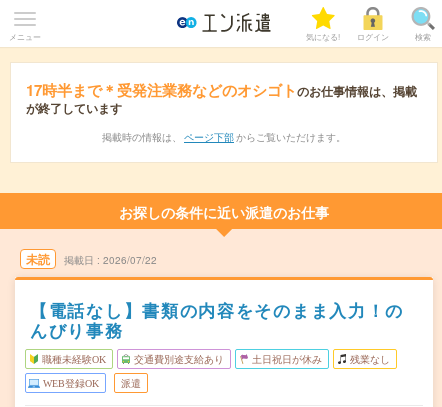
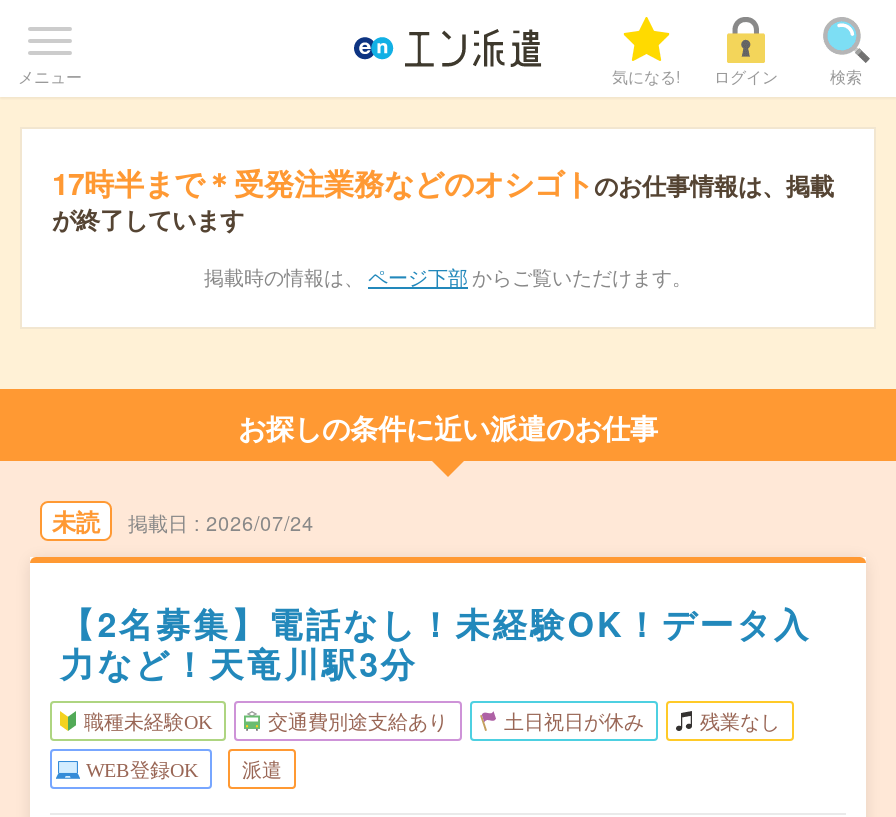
[103,253,157,267] 2026/07/22 -> [206,509,314,537] 2026/07/24
[30,298,404,342] 【電話なし】書類の内容をそのまま入力！の | んびり事務 -> [60,599,811,687] 【2名募集】電話なし！未経験OK！データ入 | 力など！天竜川駅3分

